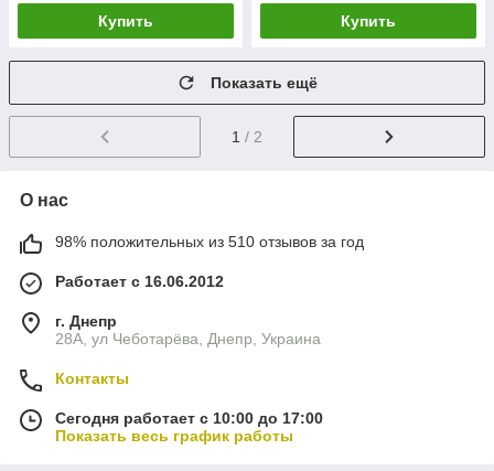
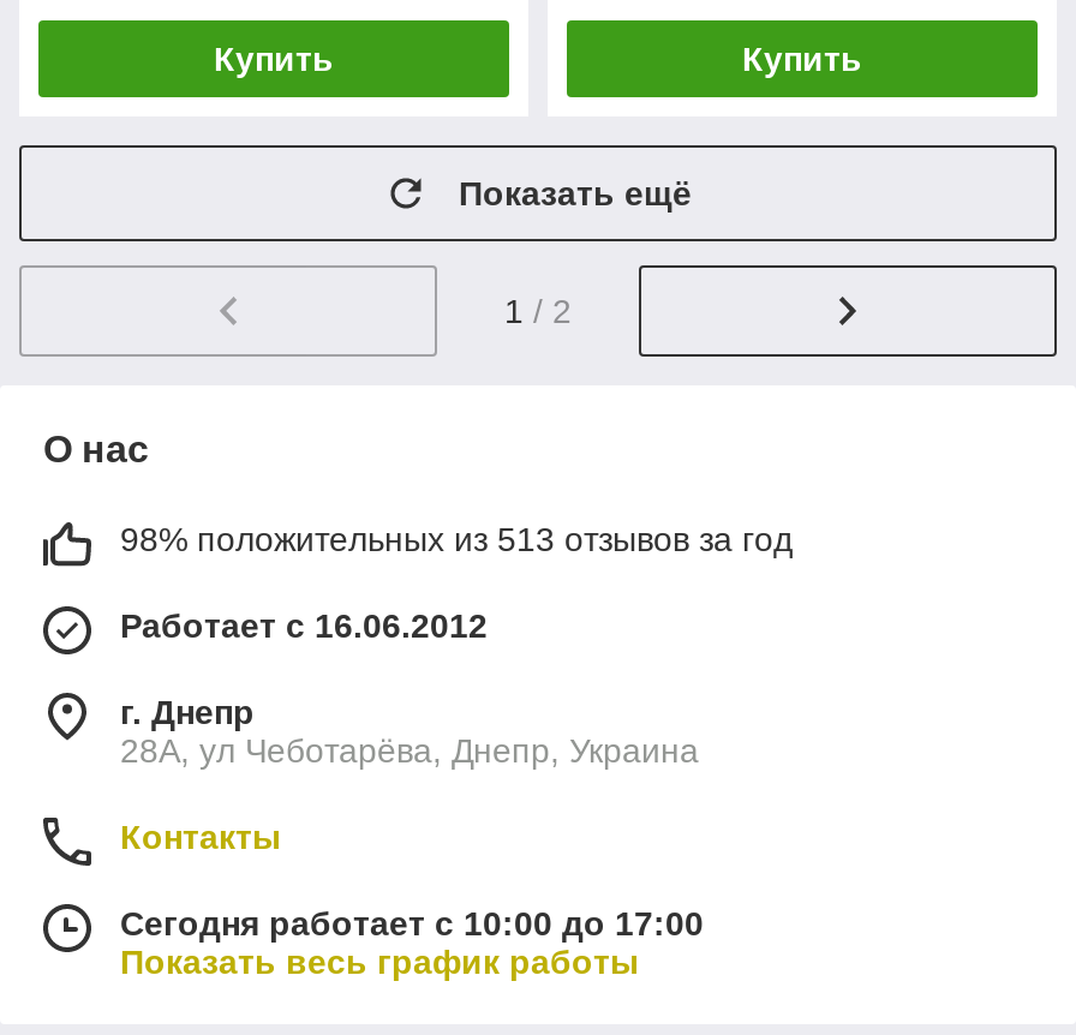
[55,233,364,250] 98% положительных из 510 отзывов за год -> [120,520,793,558] 98% положительных из 513 отзывов за год

